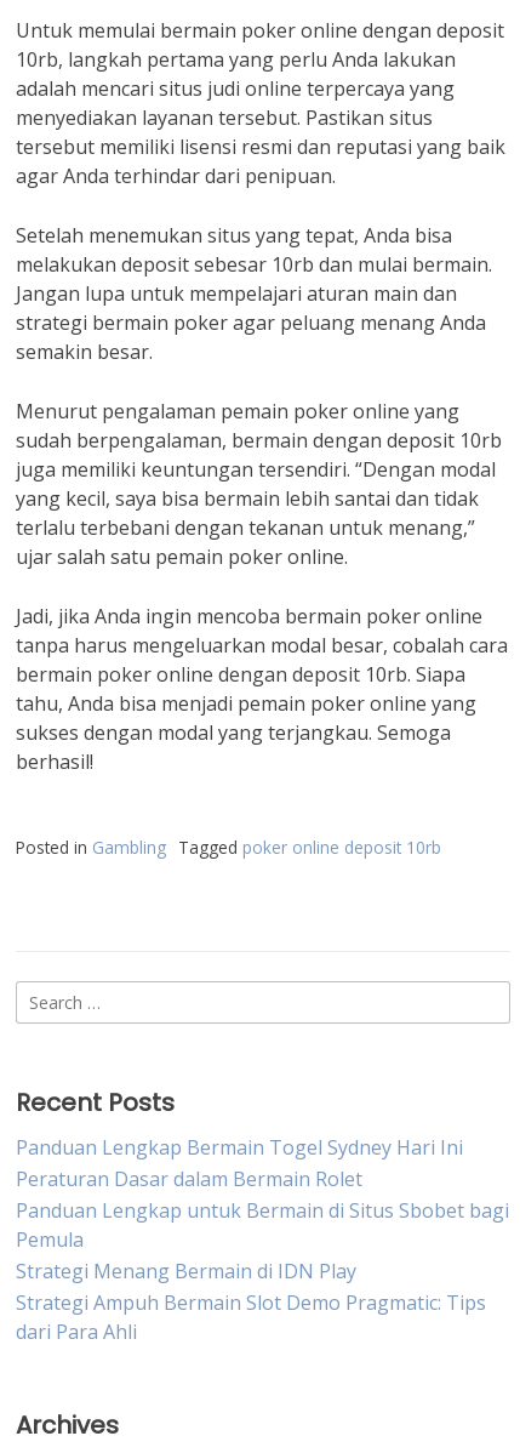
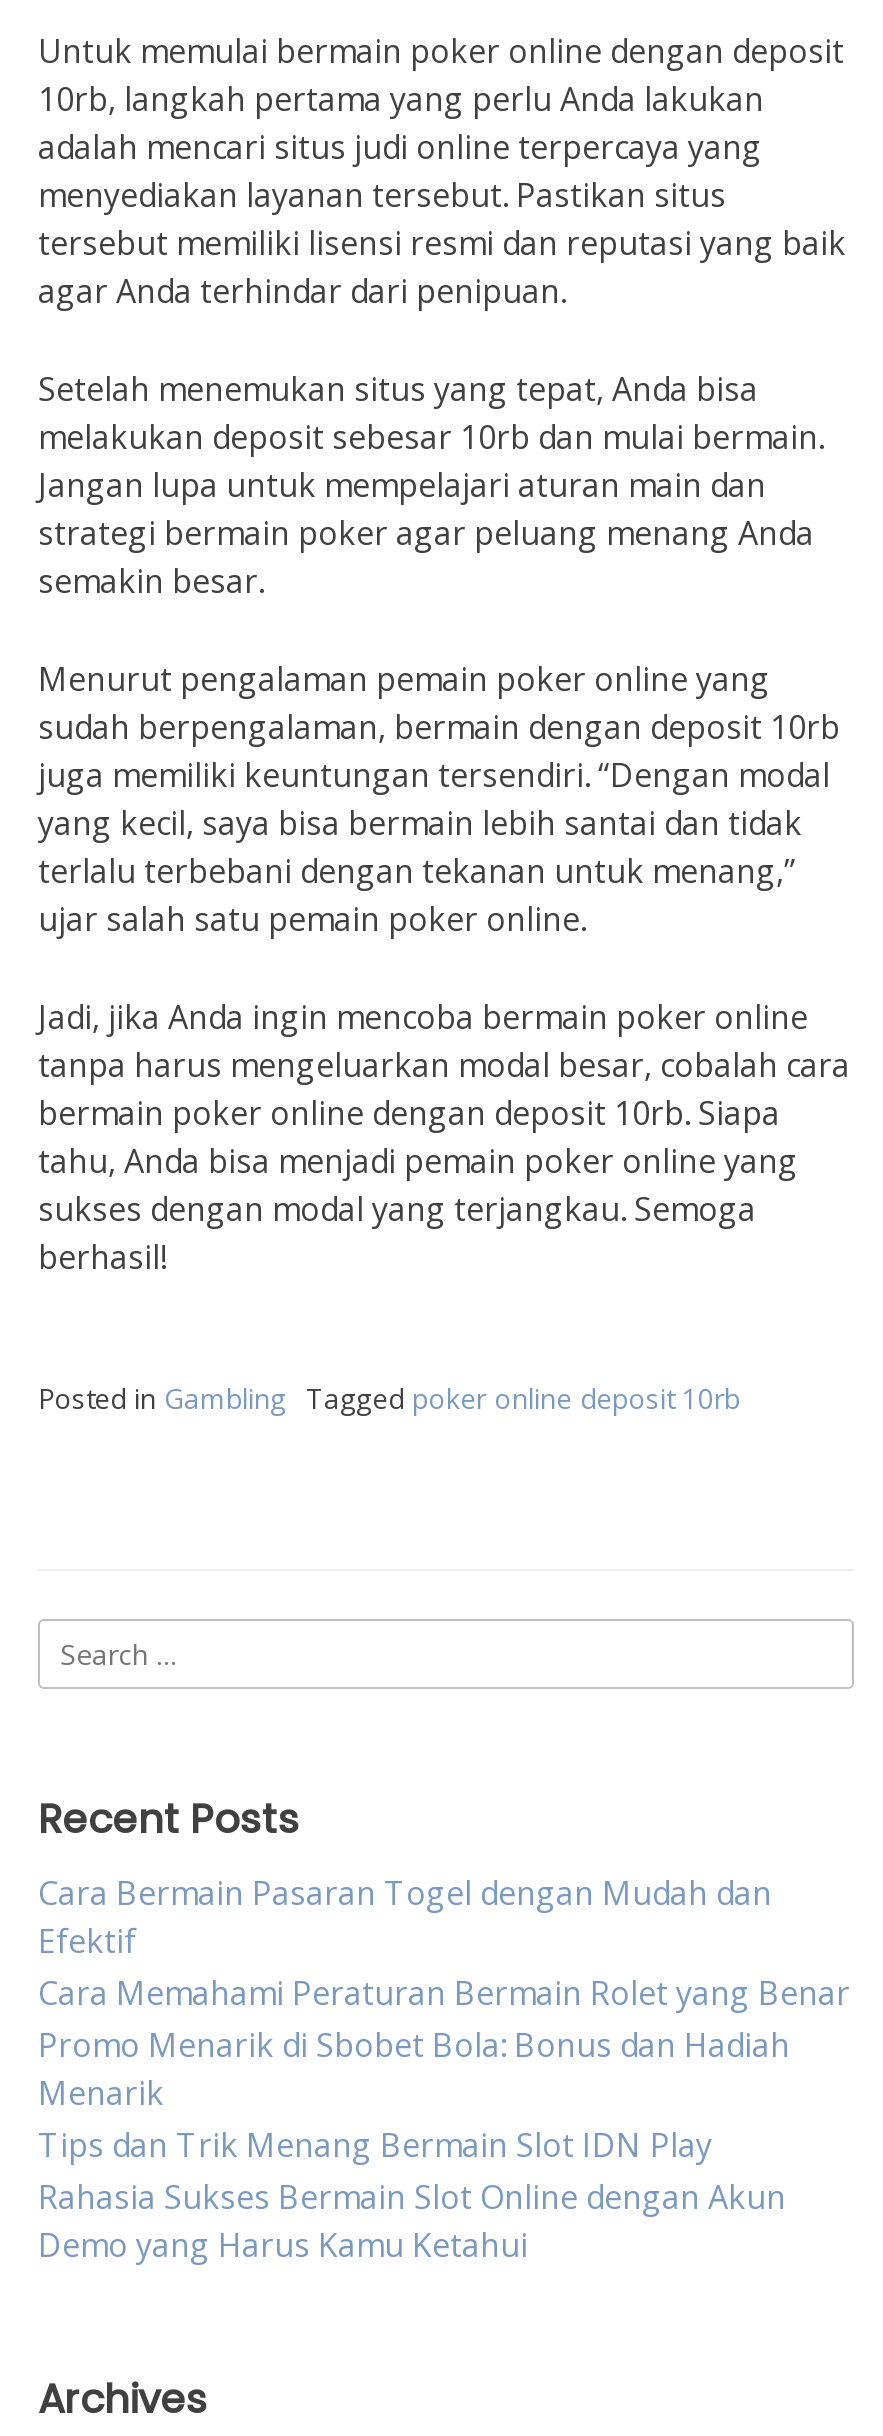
[16,1134,509,1345] Panduan Lengkap Bermain Togel Sydney Hari Ini | Peraturan Dasar dalam Bermain Rolet | Panduan Lengkap untuk Bermain di Situs Sbobet bagi | Pemula | Strategi Menang Bermain di IDN Play | Strategi Ampuh Bermain Slot Demo Pragmatic: Tips | dari Para Ahli -> [38,1871,850,2267] Cara Bermain Pasaran Togel dengan Mudah dan | Efektif | Cara Memahami Peraturan Bermain Rolet yang Benar | Promo Menarik di Sbobet Bola: Bonus dan Hadiah | Menarik | Tips dan Trik Menang Bermain Slot IDN Play | Rahasia Sukses Bermain Slot Online dengan Akun | Demo yang Harus Kamu Ketahui

